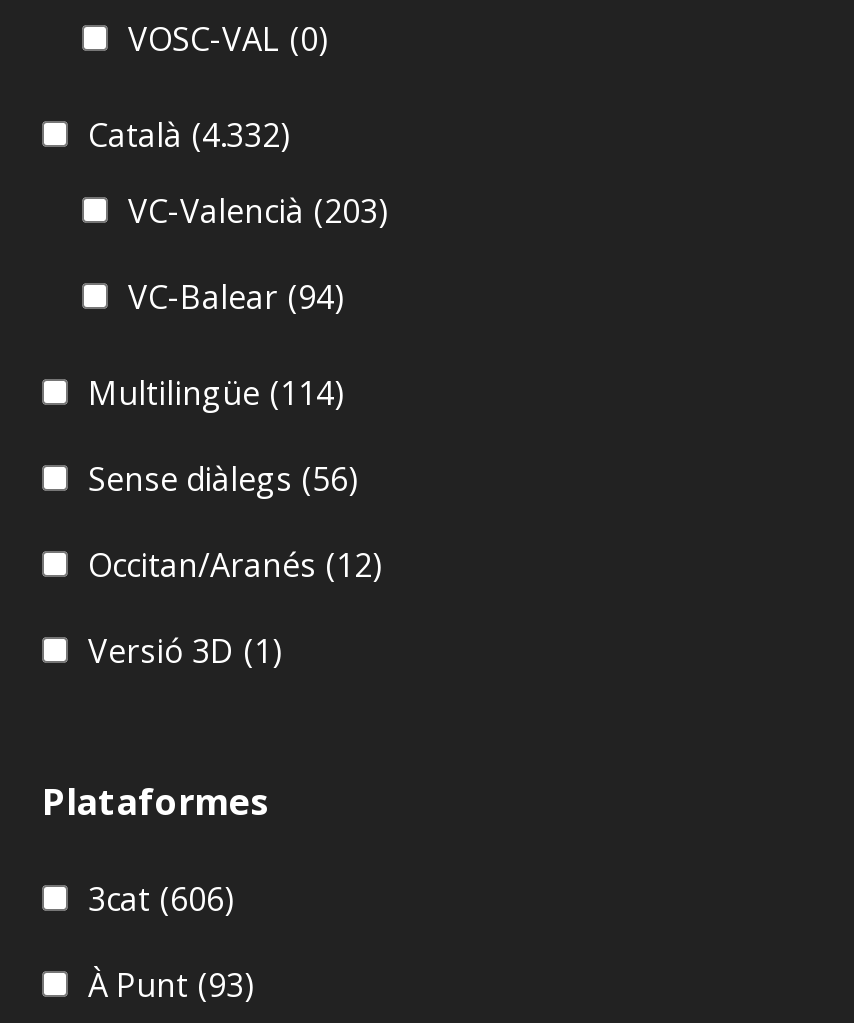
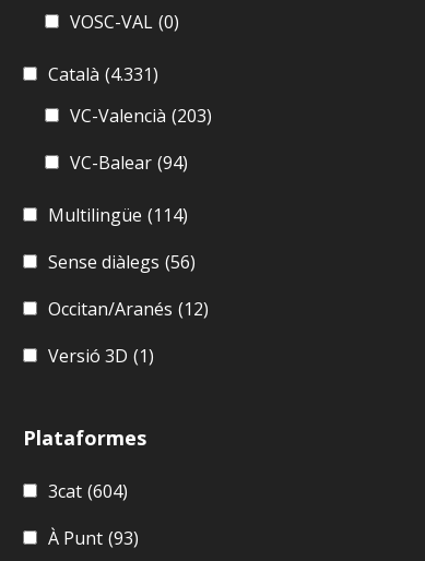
[88,113,290,157] Català (4.332) -> [48,62,158,86] Català (4.331)
[88,877,234,921] 3cat (606) -> [48,479,128,503] 3cat (604)

